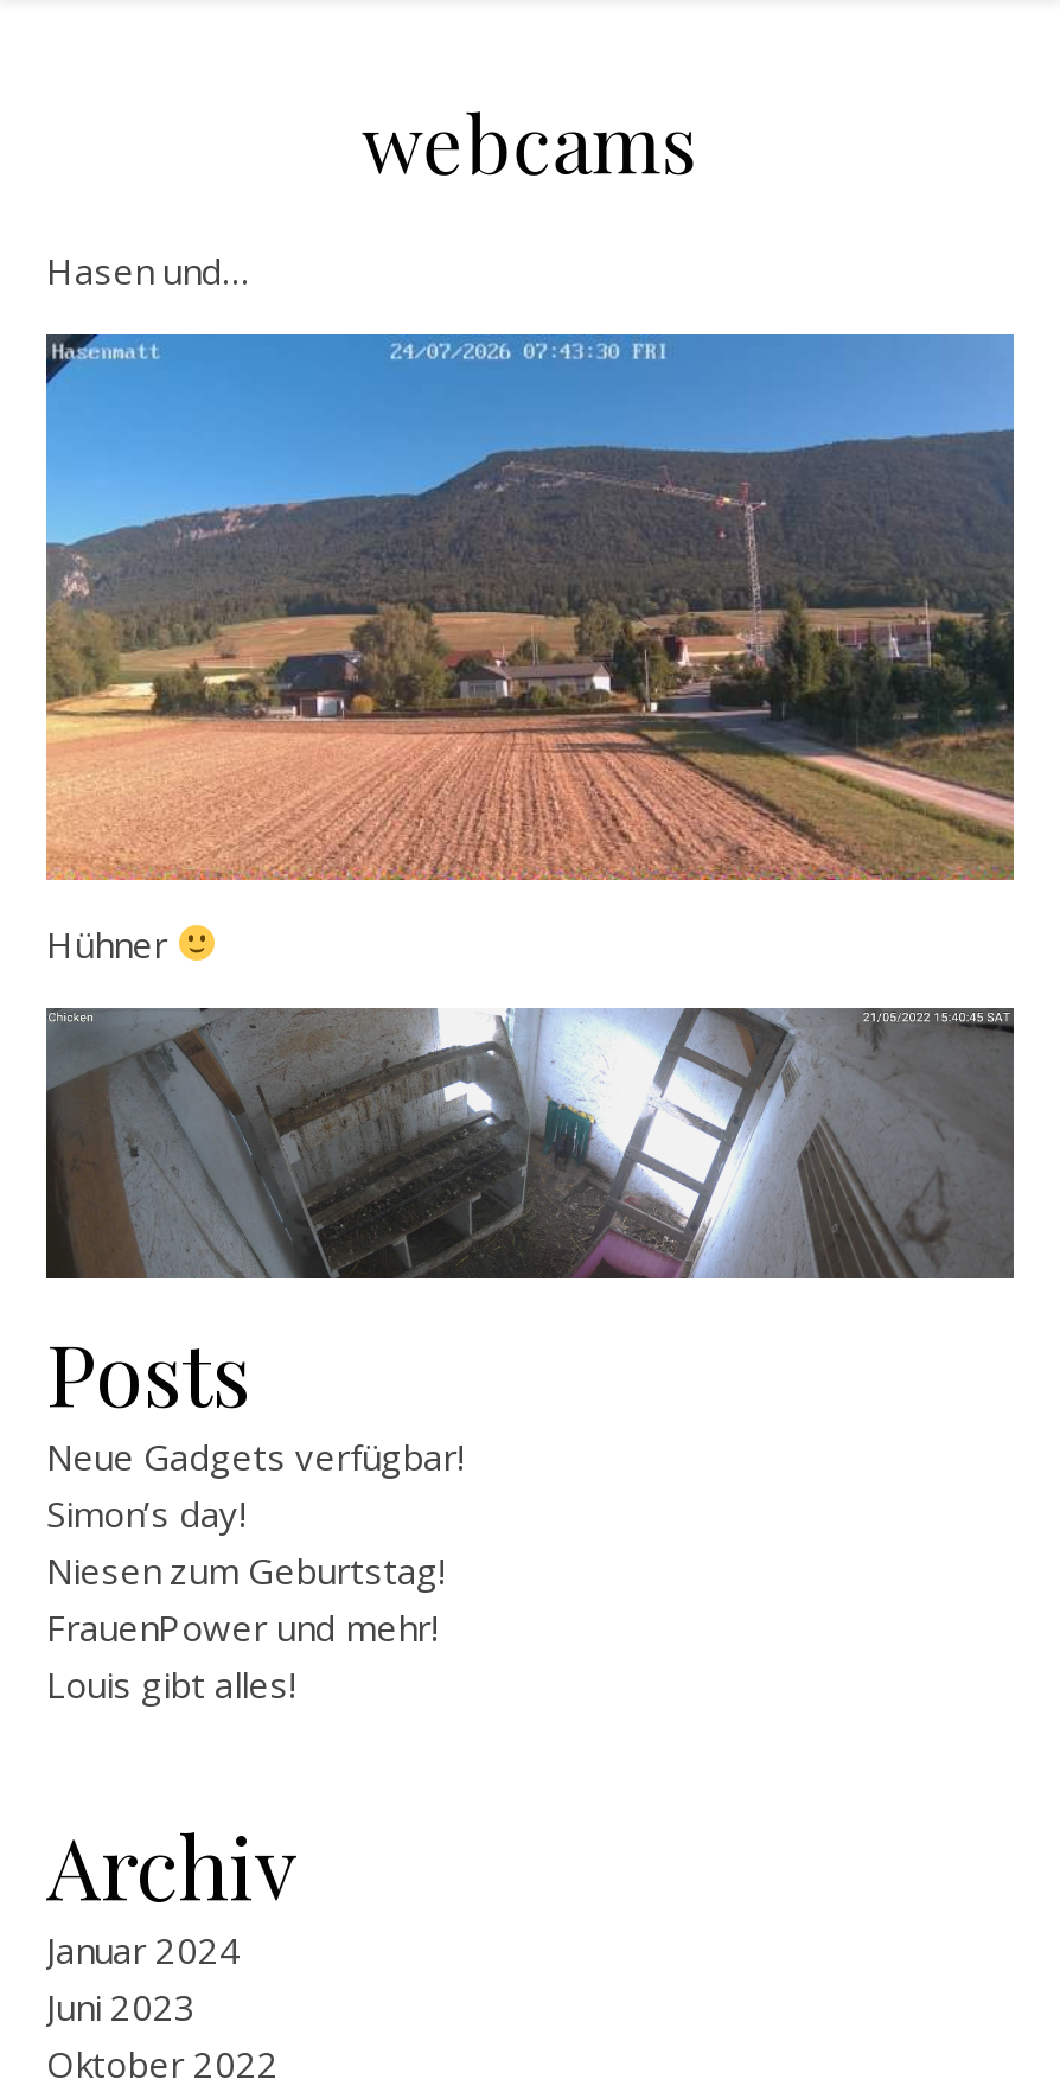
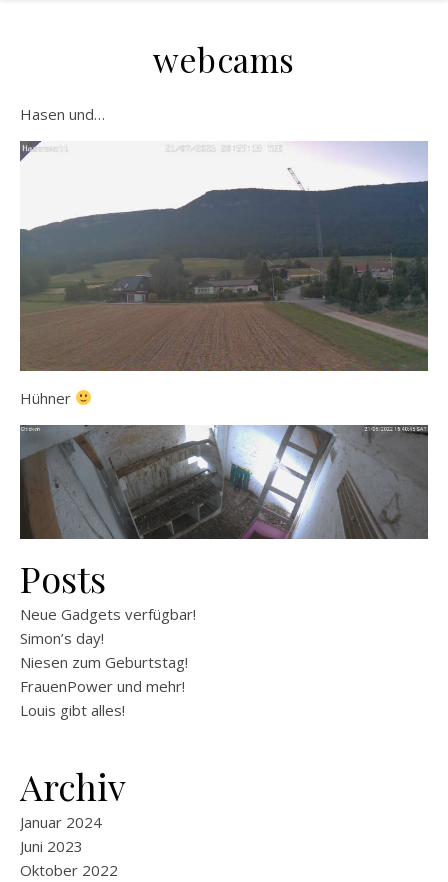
[44,332,1014,882] [image] -> [19,141,428,372] [image]

